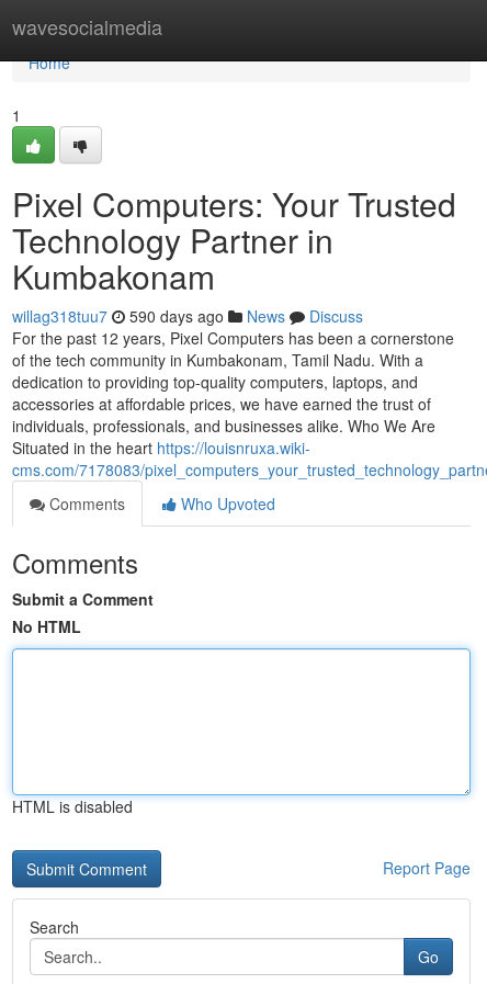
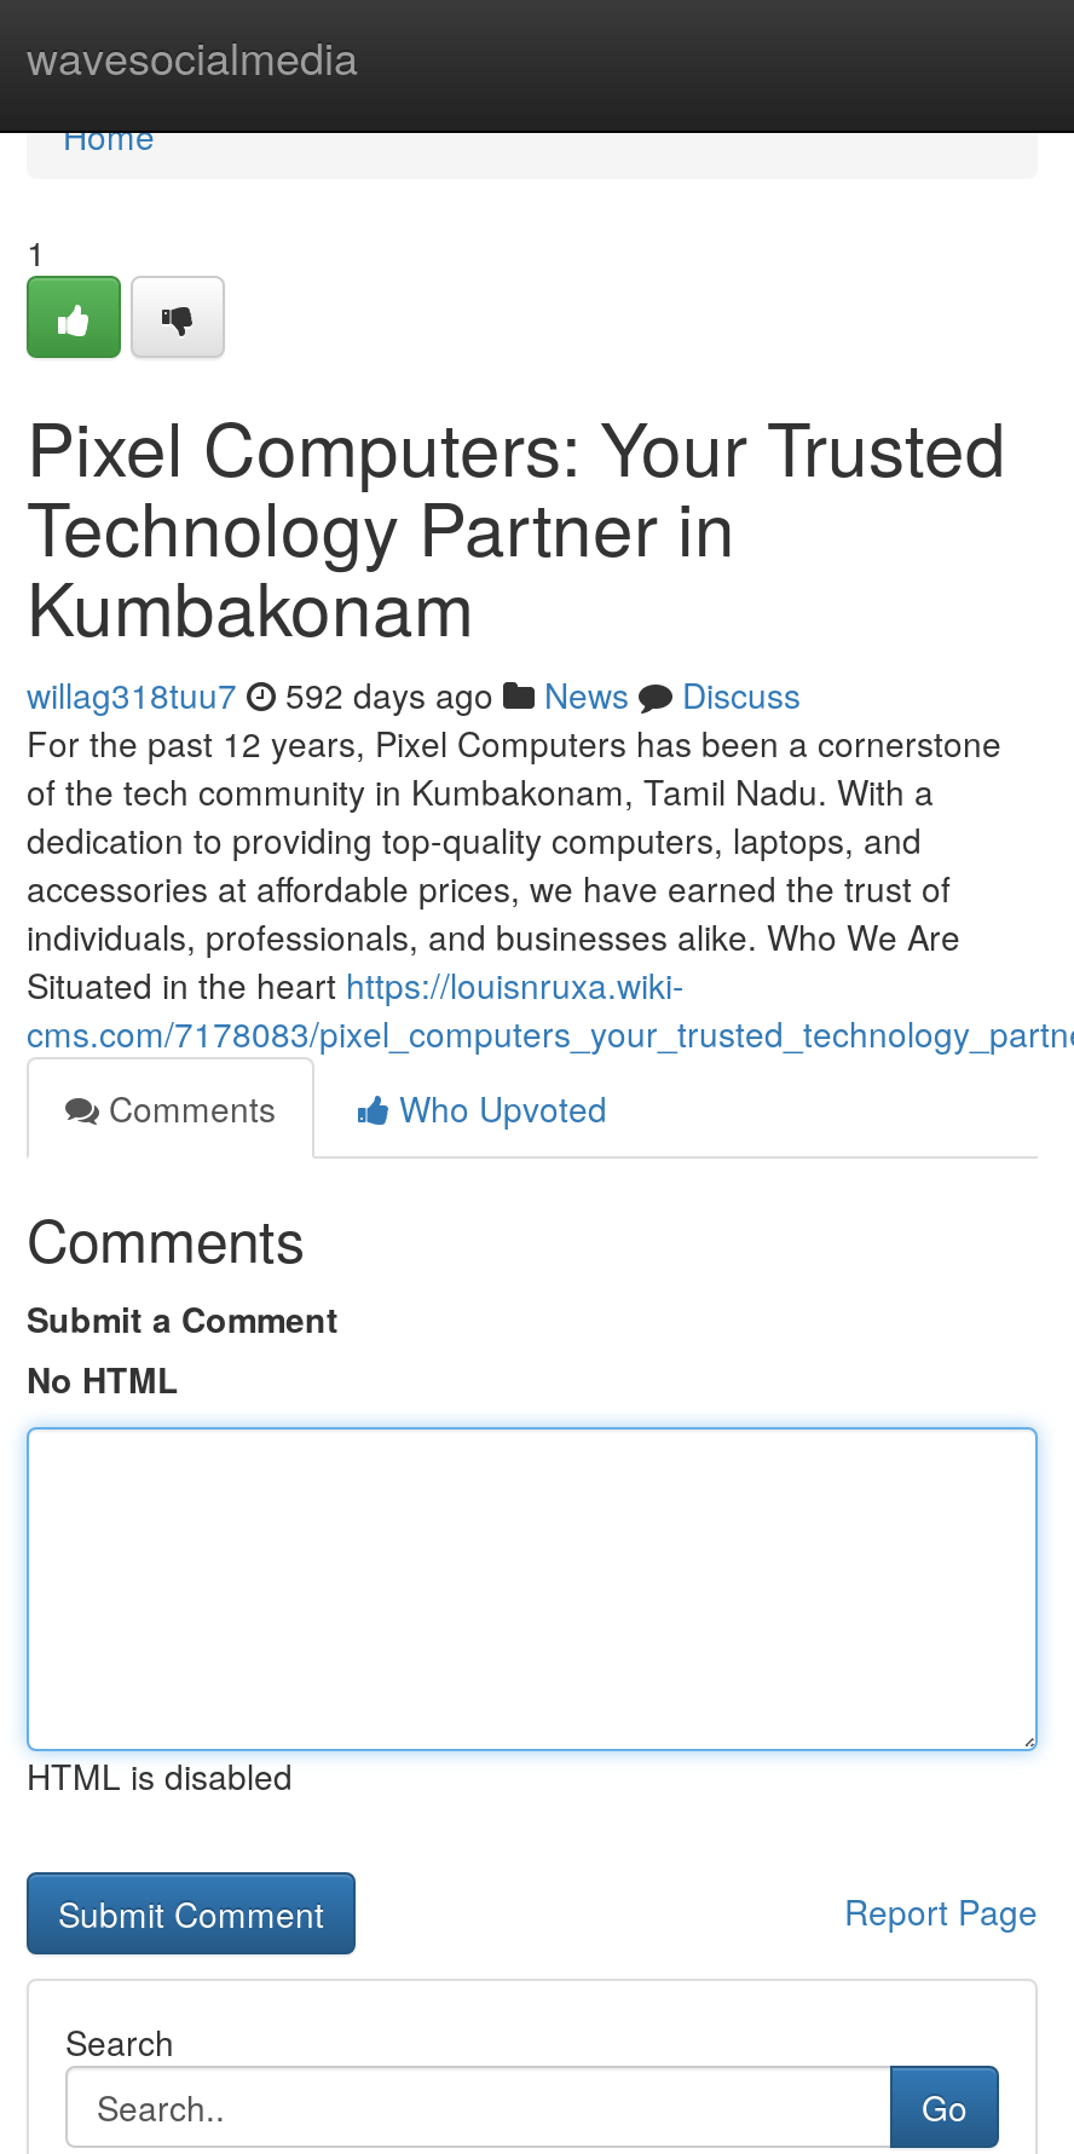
[12,305,363,327] willag318tuu7 590 days ago News Discuss -> [27,670,801,718] willag318tuu7 592 days ago News Discuss

